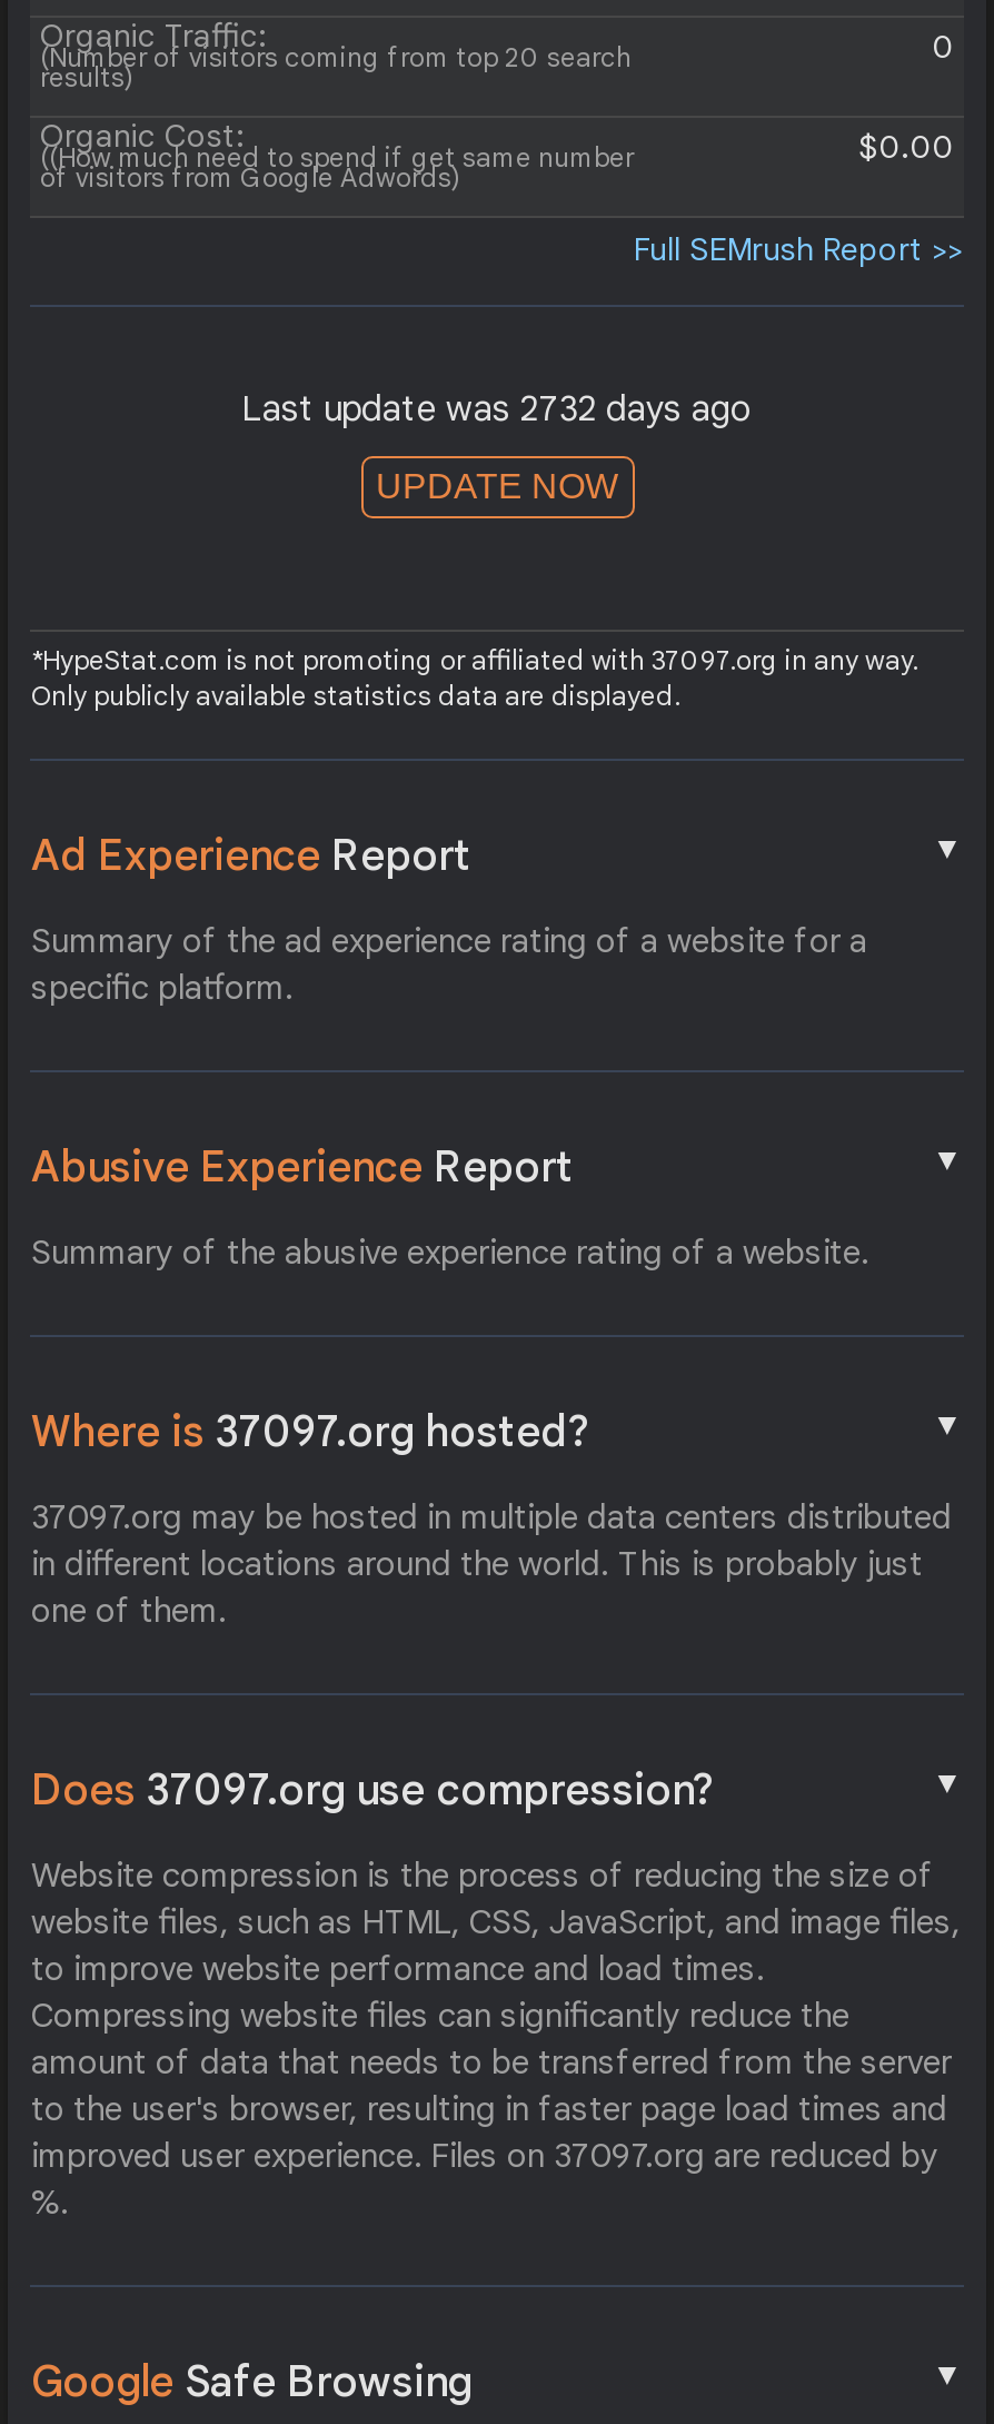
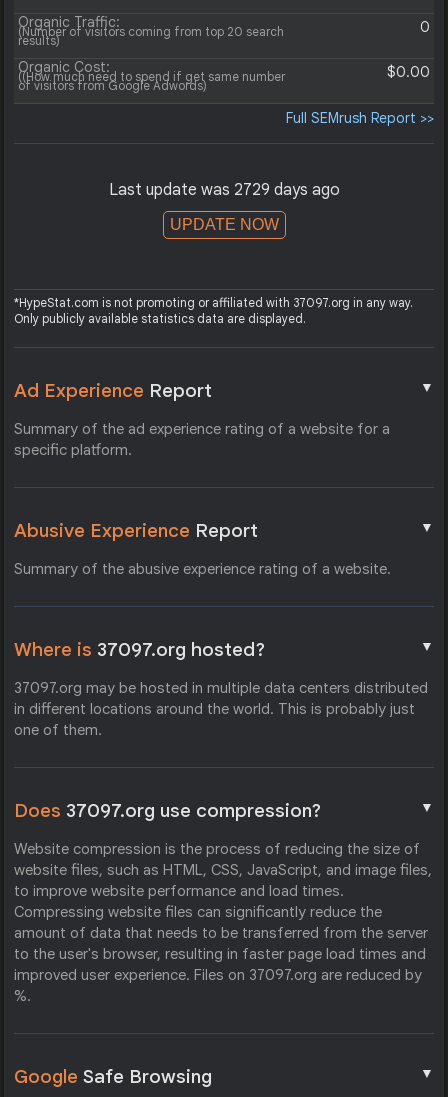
[241,388,753,432] Last update was 2732 days ago -> [108,180,339,200] Last update was 2729 days ago

